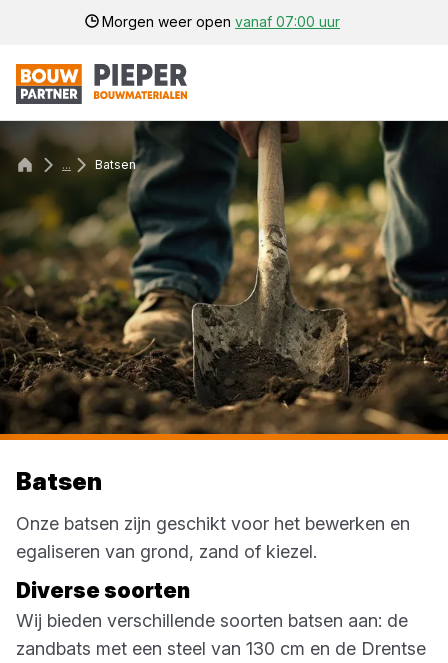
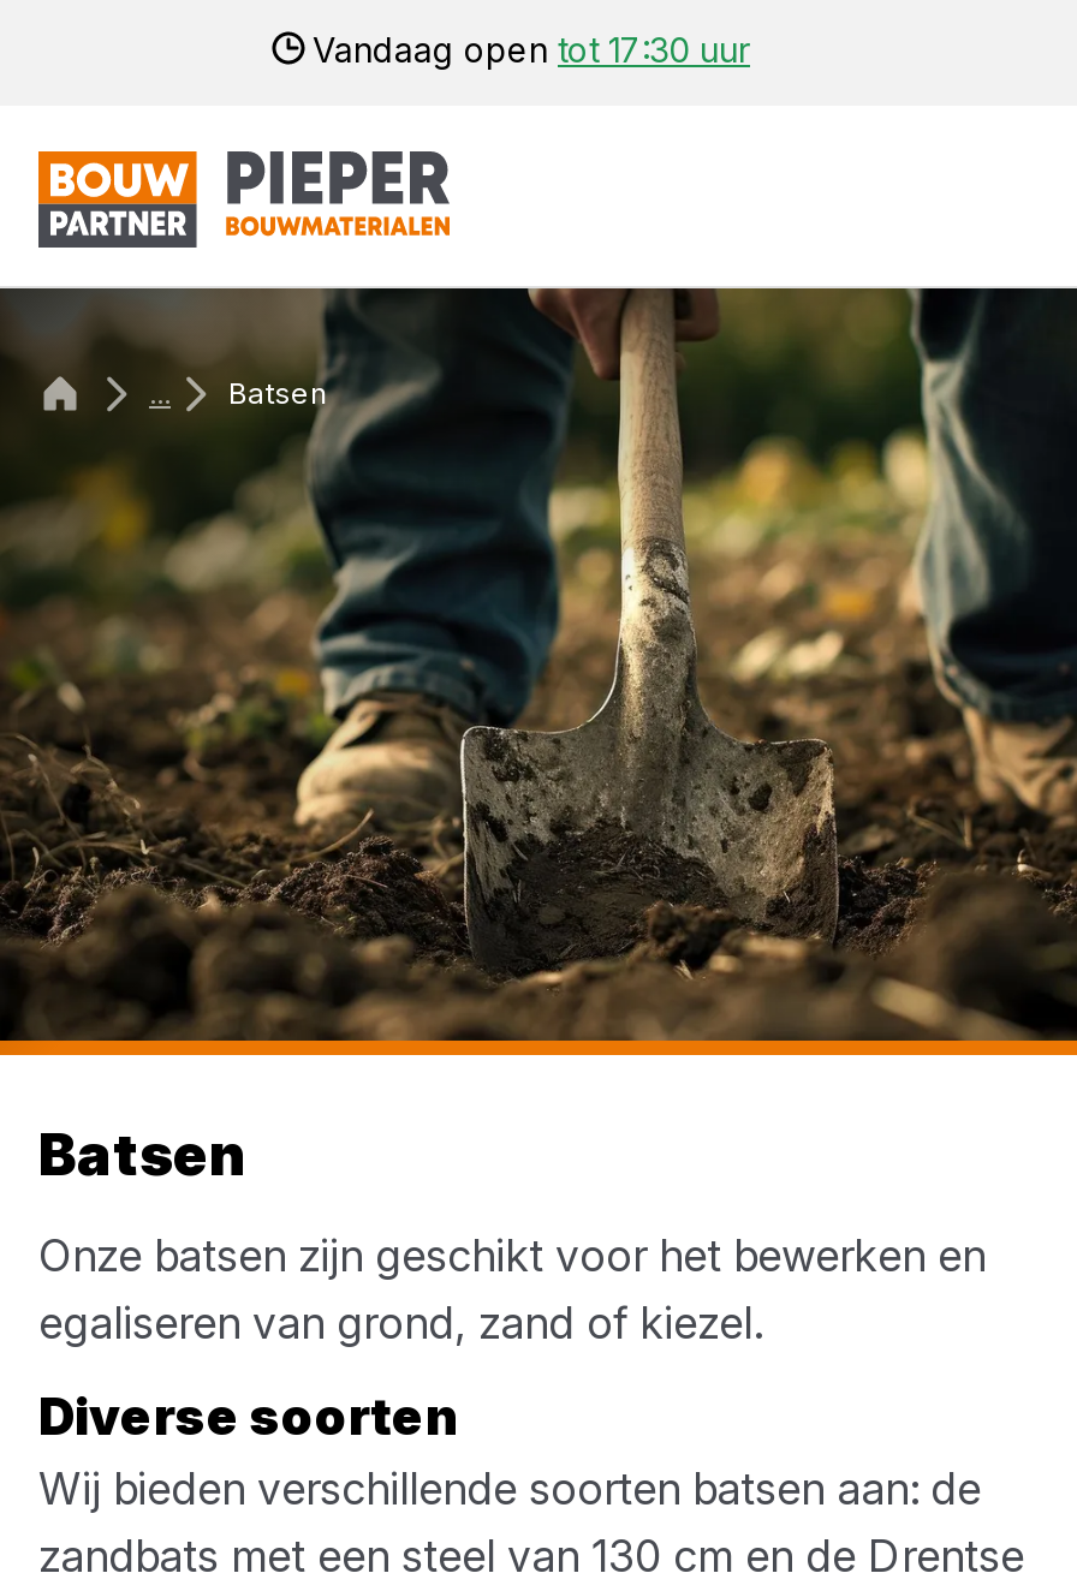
[102,12,340,29] Morgen weer open vanaf 07:00 uur -> [313,28,750,68] Vandaag open tot 17:30 uur

